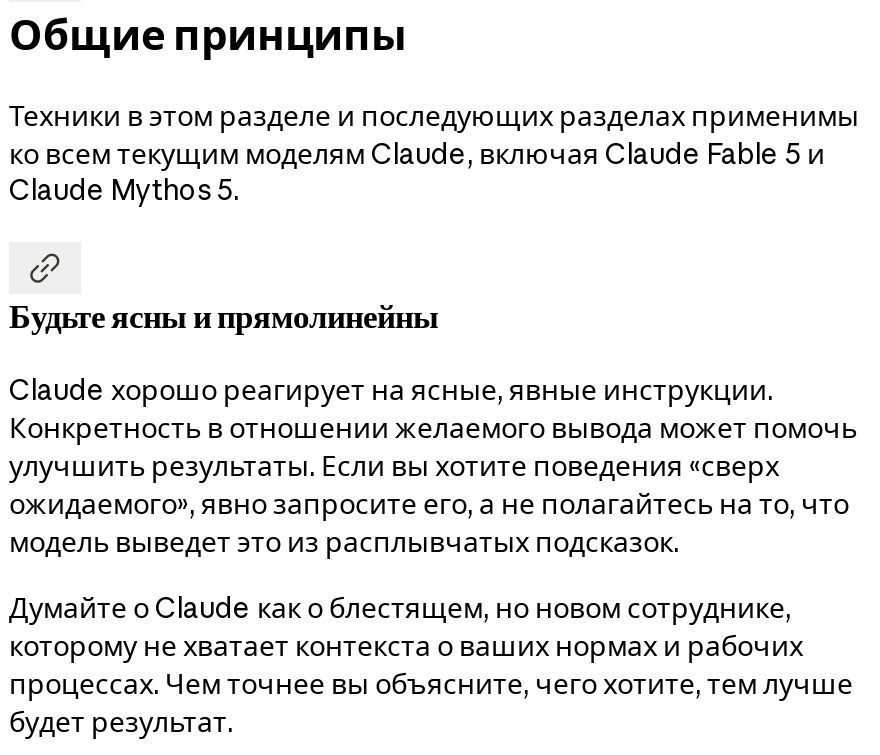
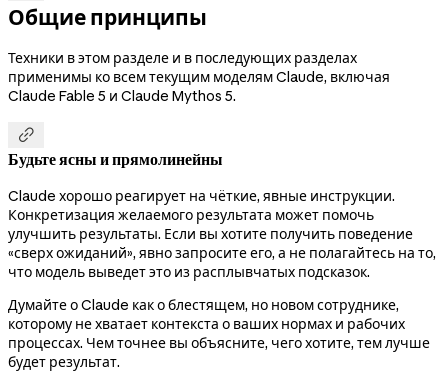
[9,98,859,208] Техники в этом разделе и последующих разделах применимы | ко всем текущим моделям Claude, включая Claude Fable 5 и | Claude Mythos 5. -> [8,49,390,105] Техники в этом разделе и в последующих разделах | применимы ко всем текущим моделям Claude, включая | Claude Fable 5 и Claude Mythos 5.
[9,372,857,560] Claude хорошо реагирует на ясные, явные инструкции. | Конкретность в отношении желаемого вывода может помочь | улучшить результаты. Если вы хотите поведения «сверх | ожидаемого», явно запросите его, а не полагайтесь на то, что | модель выведет это из расплывчатых подсказок. -> [8,187,436,281] Claude хорошо реагирует на чёткие, явные инструкции. | Конкретизация желаемого результата может помочь | улучшить результаты. Если вы хотите получить поведение | «сверх ожиданий», явно запросите его, а не полагайтесь на то, | что модель выведет это из расплывчатых подсказок.

